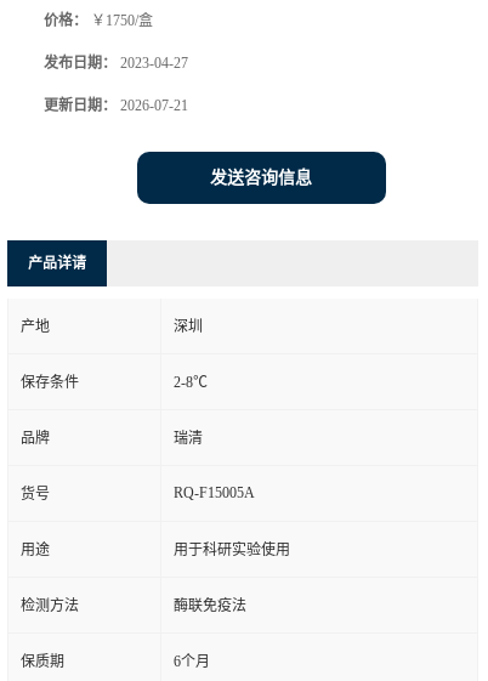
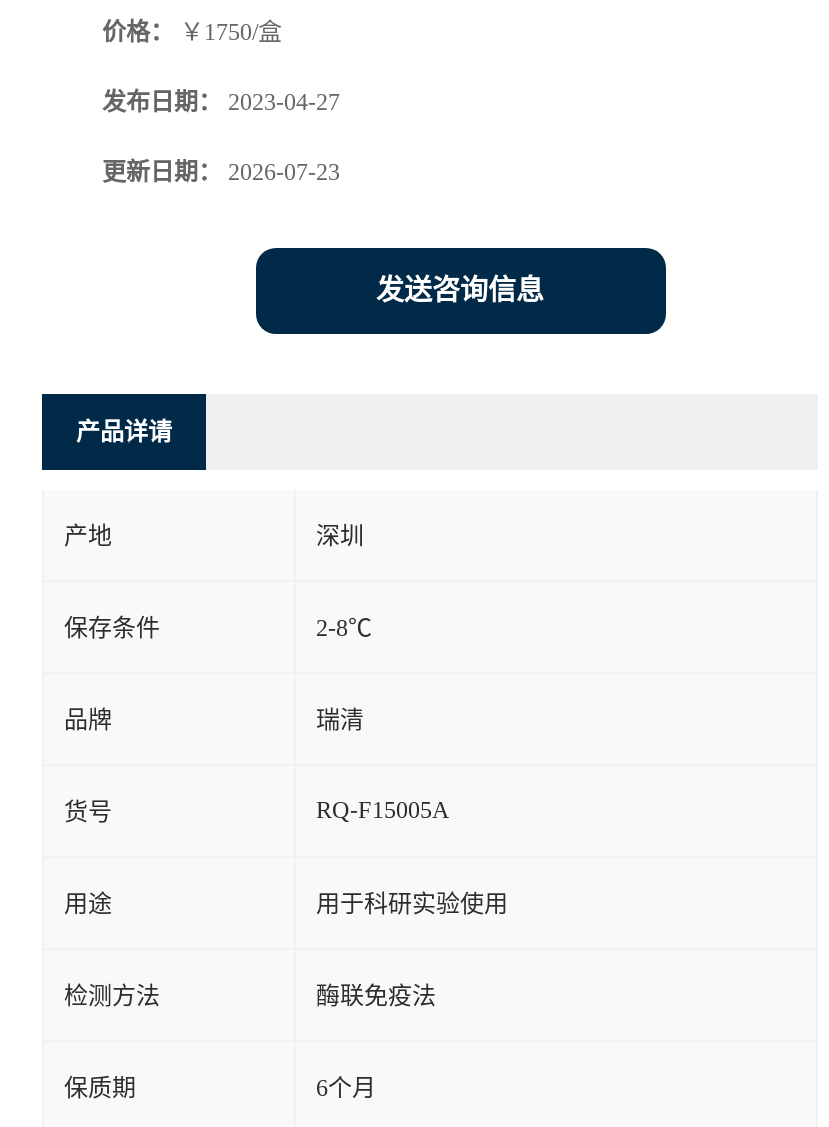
[44,97,188,114] 更新日期：2026-07-21 -> [102,159,340,187] 更新日期：2026-07-23

